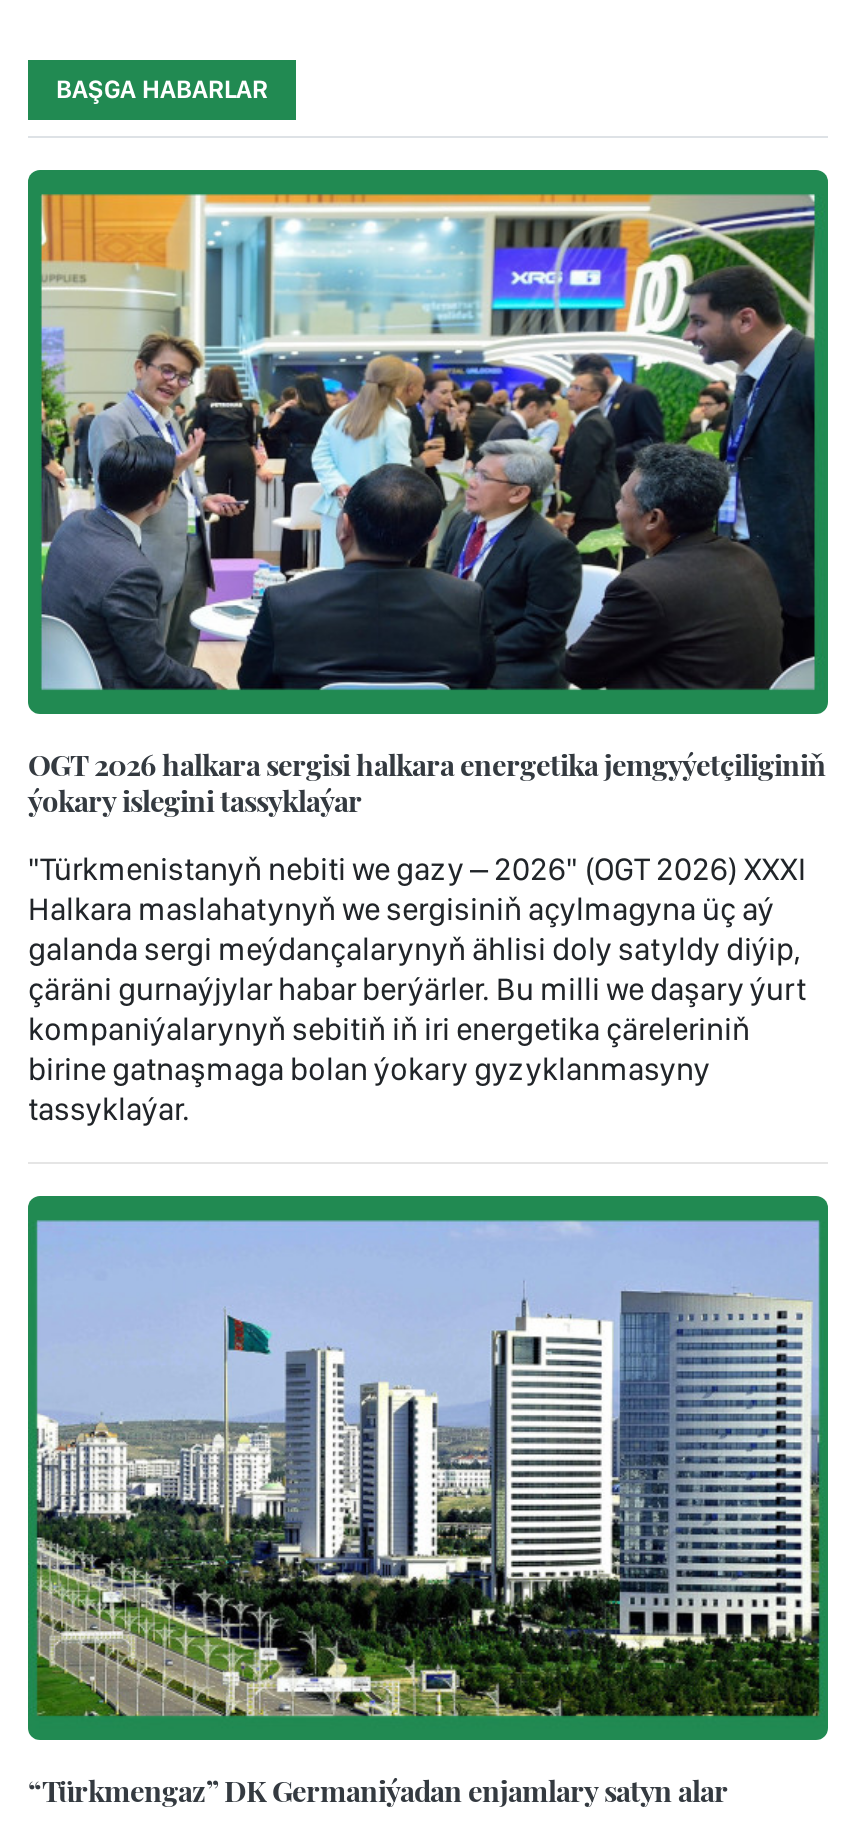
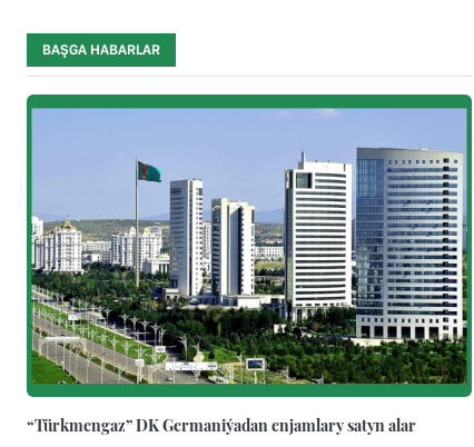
[28,192,826,1128] [image] | OGT 2026 halkara sergisi halkara energetika jemgyýetçiliginiň | ýokary islegini tassyklaýar | "Türkmenistanyň nebiti we gazy – 2026" (OGT 2026) XXXI | Halkara maslahatynyň we sergisiniň açylmagyna üç aý | galanda sergi meýdançalarynyň ählisi doly satyldy diýip, | çäräni gurnaýjylar habar berýärler. Bu milli we daşary ýurt | kompaniýalarynyň sebitiň iň iri energetika çäreleriniň | birine gatnaşmaga bolan ýokary gyzyklanmasyny | tassyklaýar. -> none

